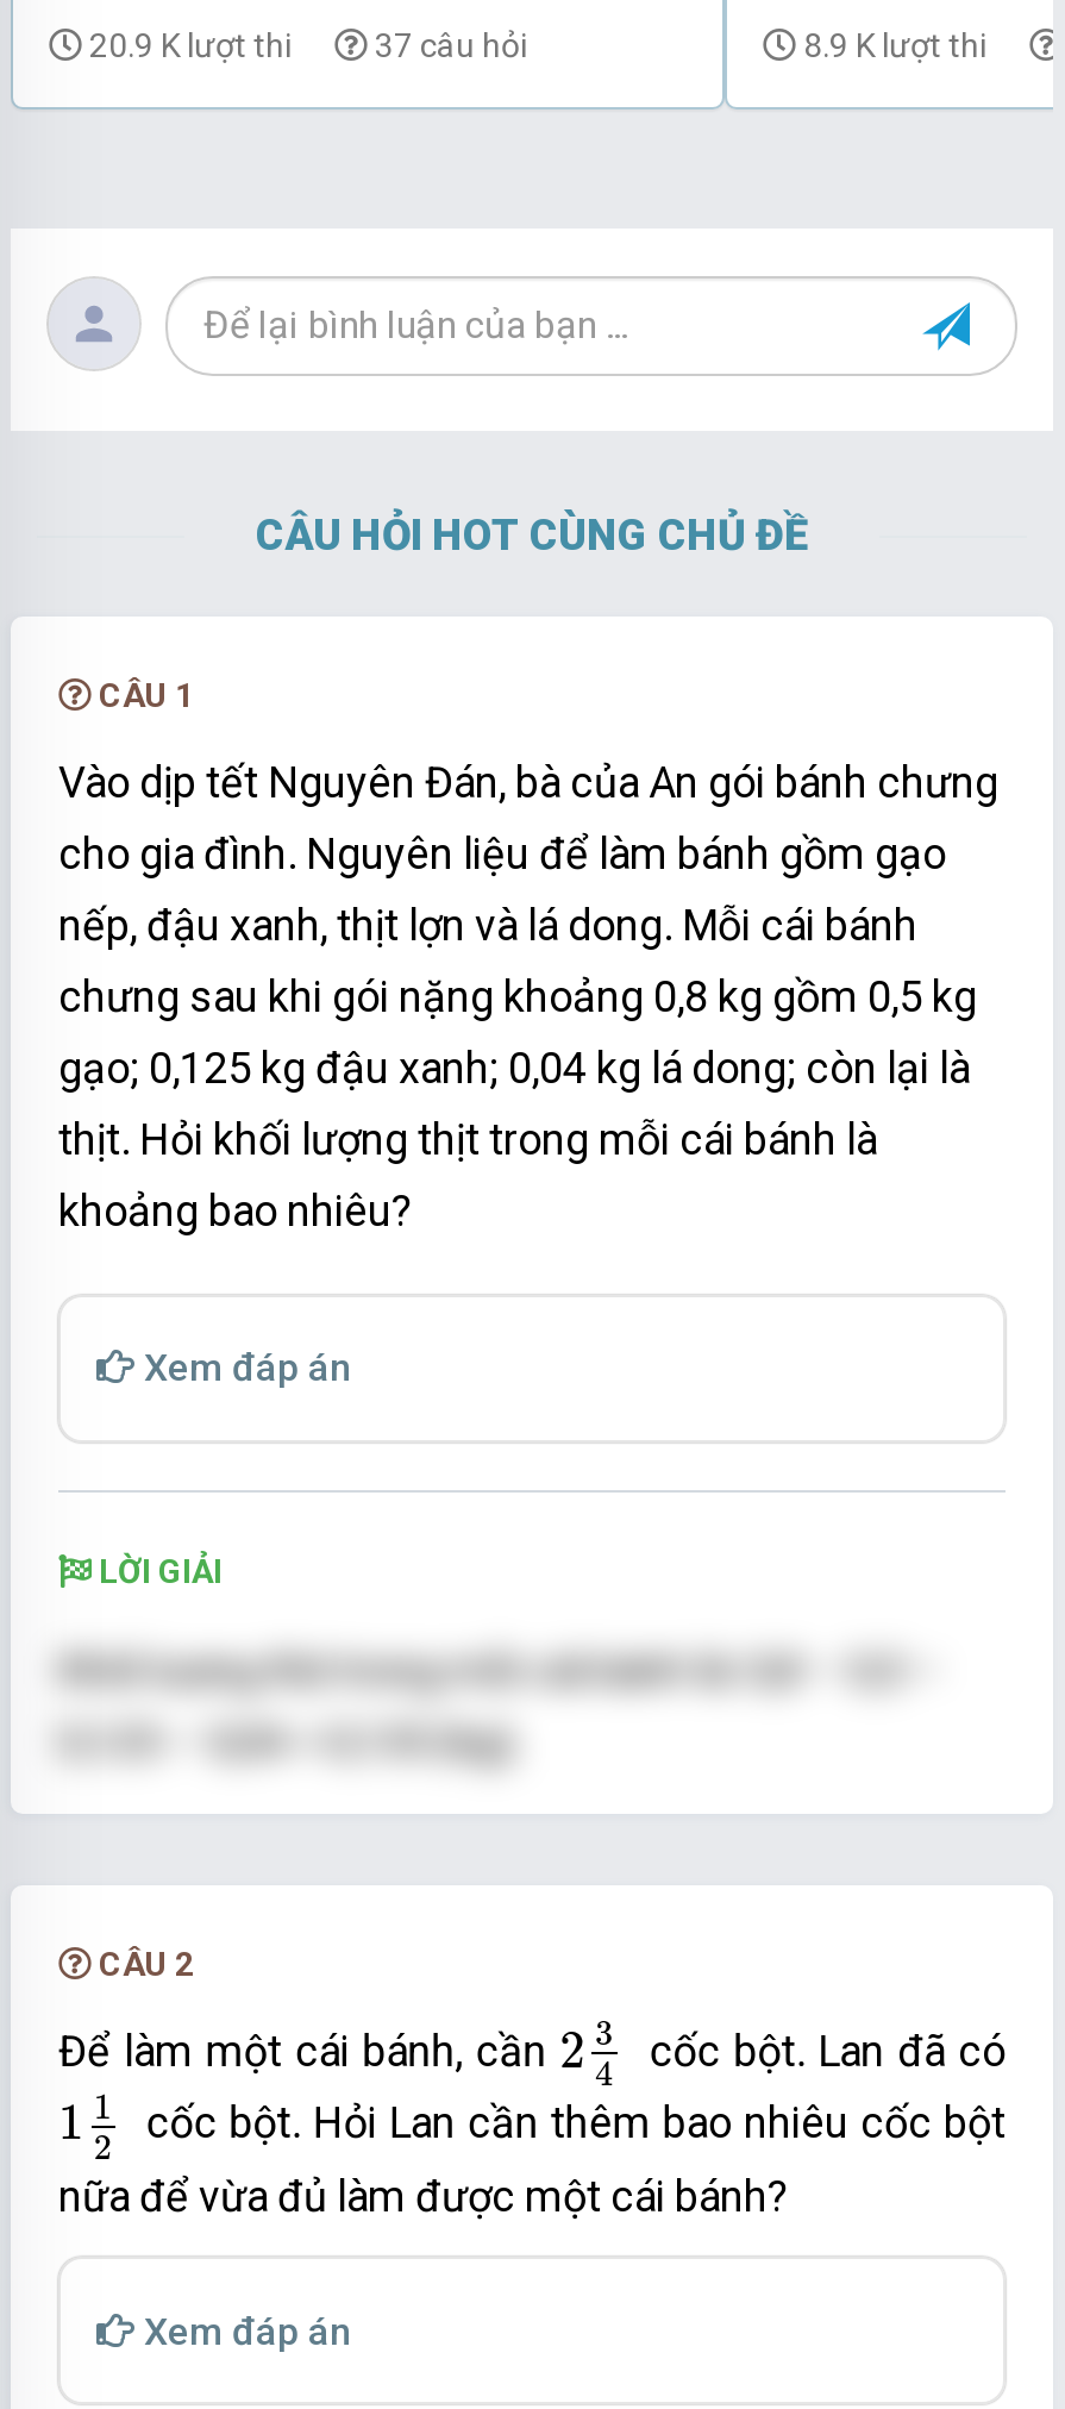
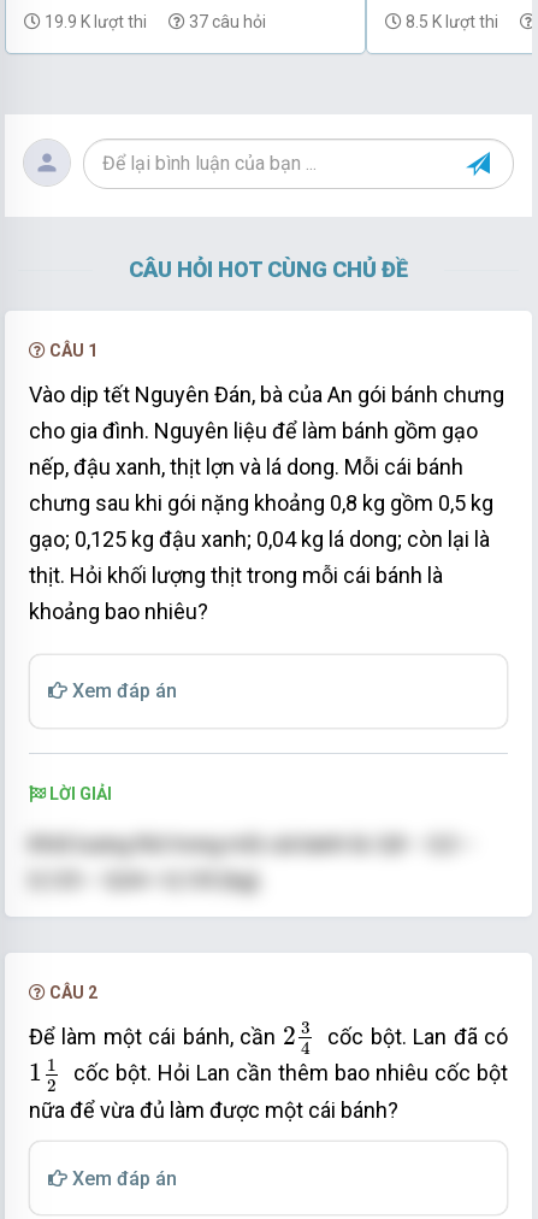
[82,25,527,63] 20.9 K lượt thi 37 câu hỏi -> [41,12,266,31] 19.9 K lượt thi 37 câu hỏi
[796,25,986,63] 8.9 K lượt thi -> [402,12,498,31] 8.5 K lượt thi

